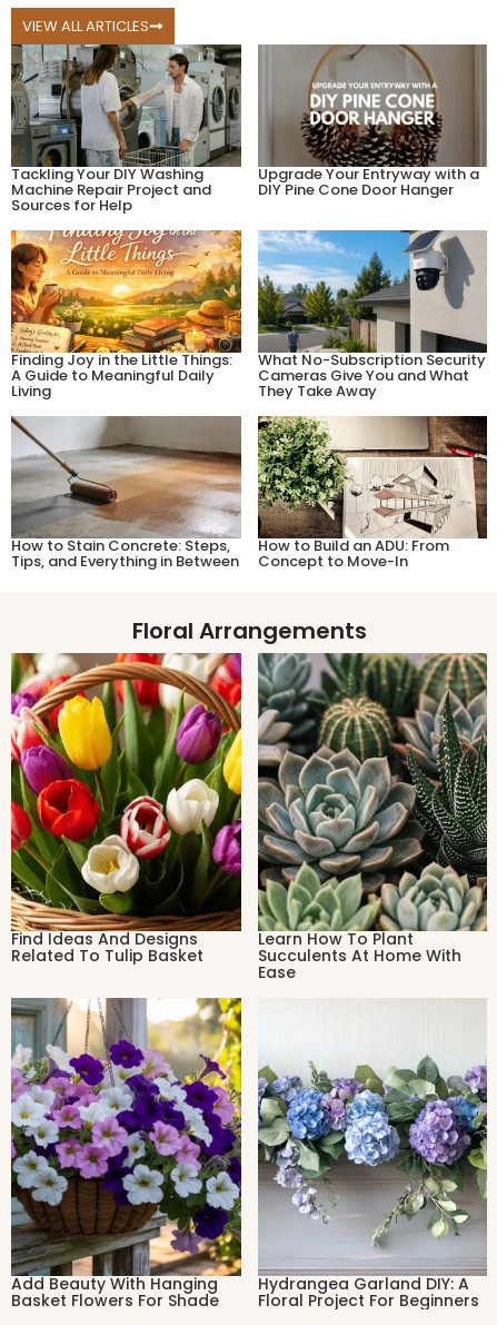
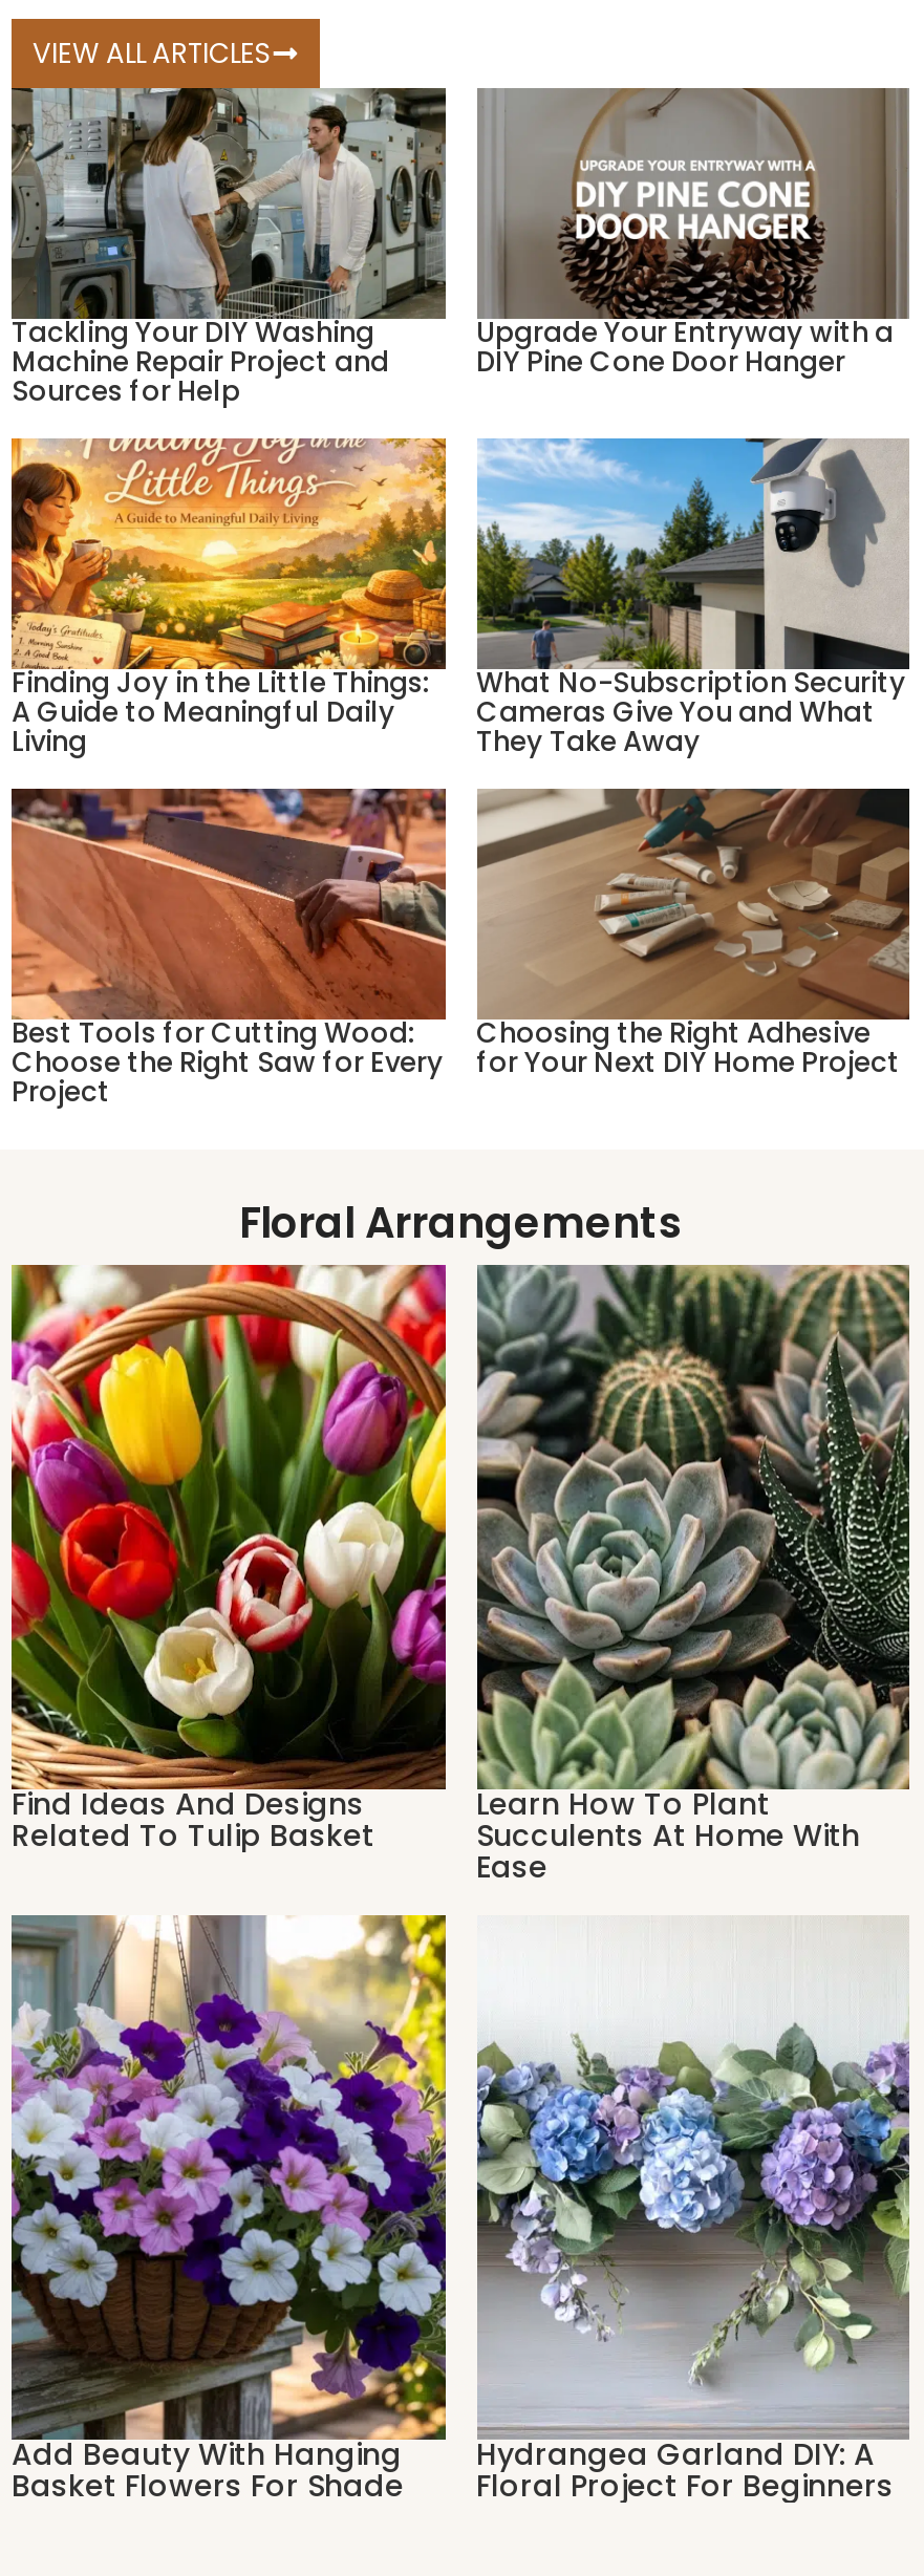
[10,416,241,572] [image] | How to Stain Concrete: Steps, | Tips, and Everything in Between -> [12,787,446,1112] [image] | Best Tools for Cutting Wood: | Choose the Right Saw for Every | Project
[257,416,487,572] [image] | How to Build an ADU: From | Concept to Move-In -> [476,789,909,1082] [image] | Choosing the Right Adhesive | for Your Next DIY Home Project

